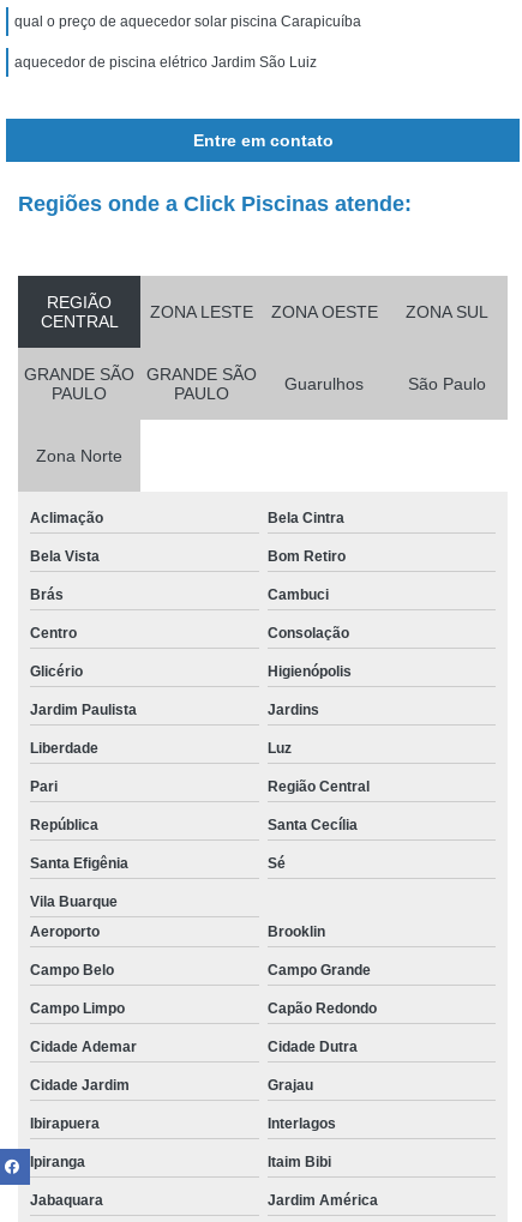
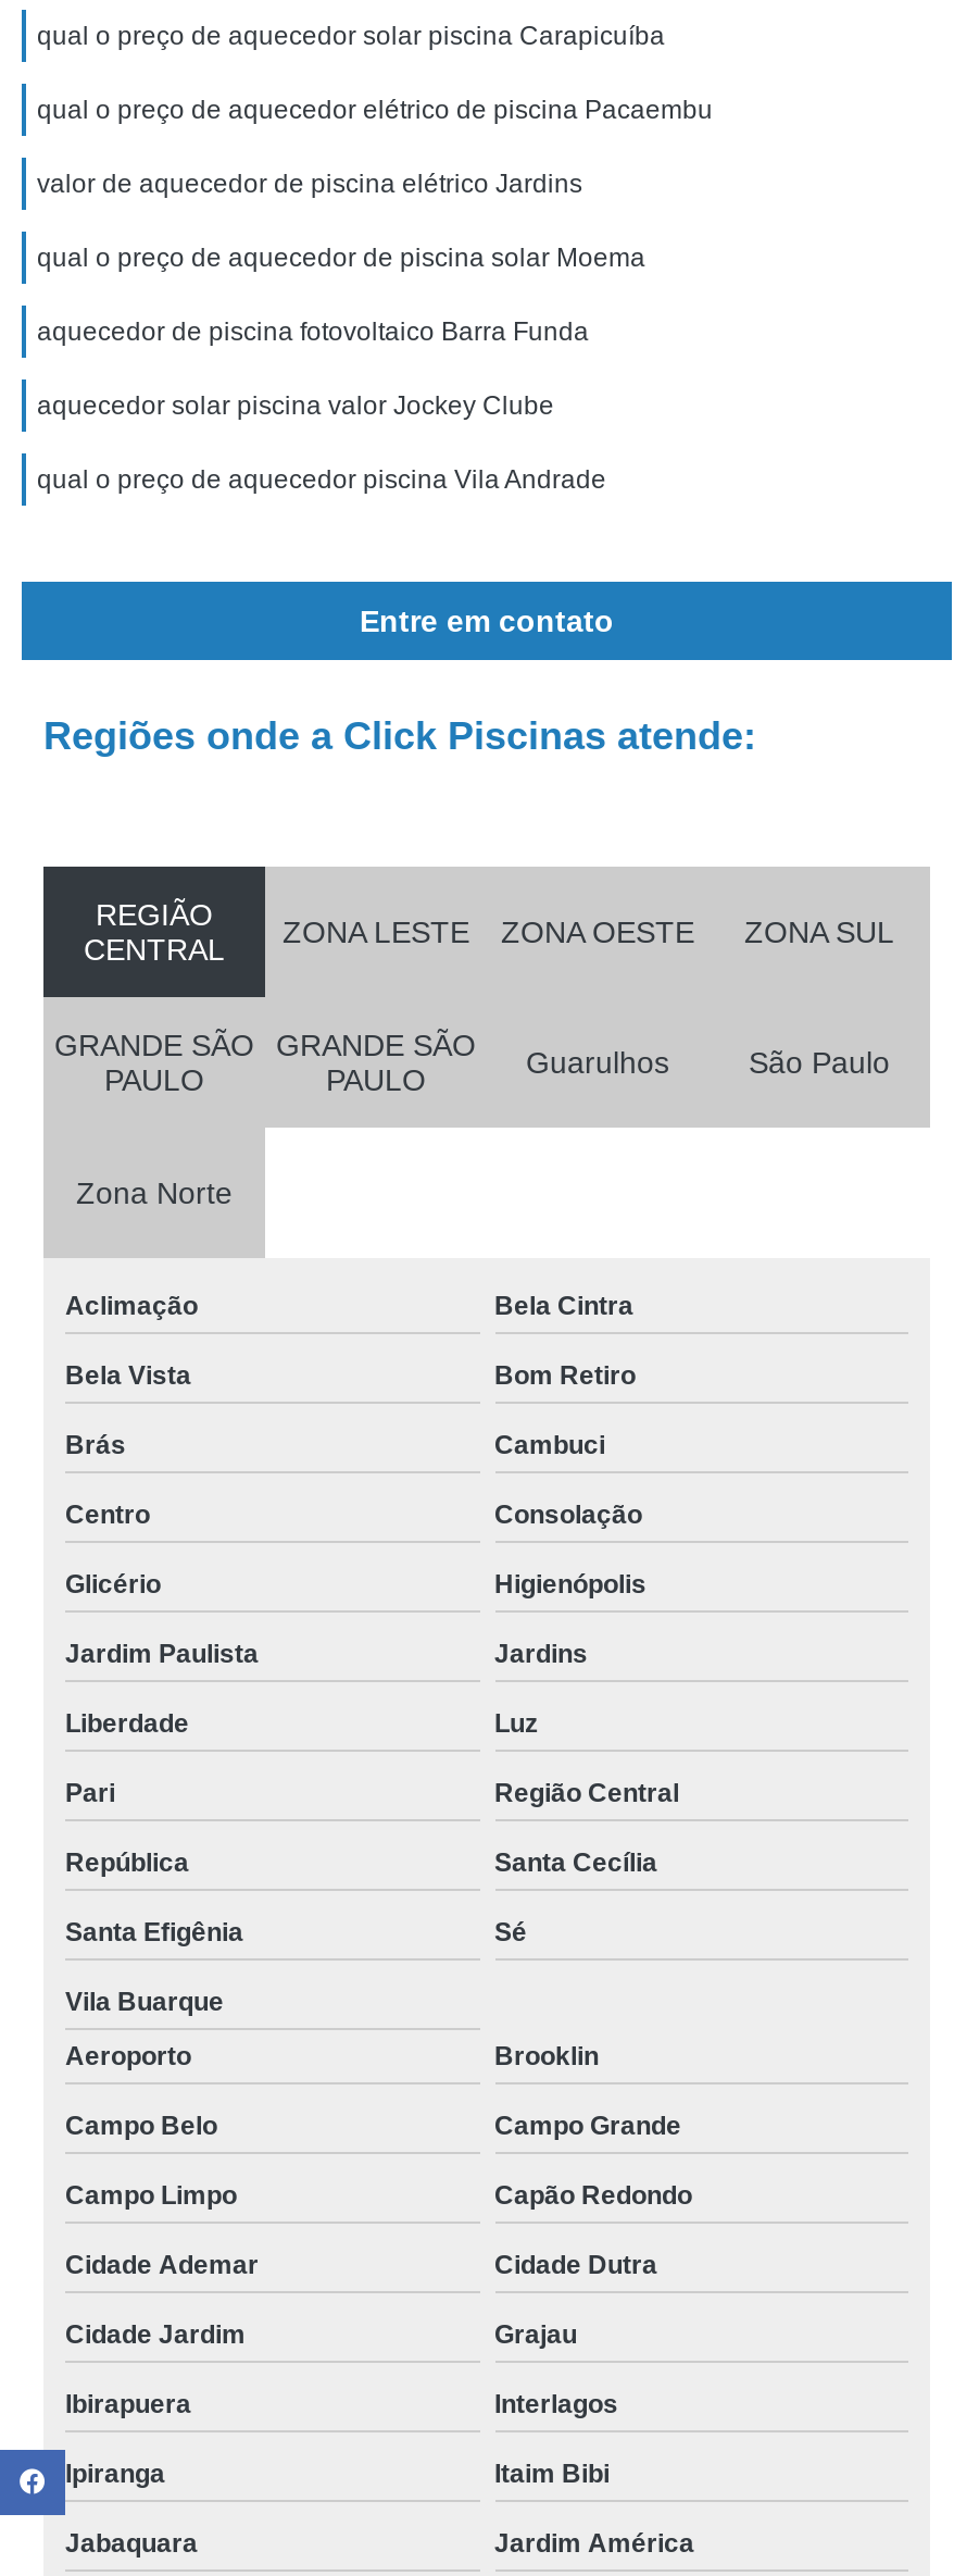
[14,54,317,71] aquecedor de piscina elétrico Jardim São Luiz -> [37,95,713,495] qual o preço de aquecedor elétrico de piscina Pacaembu | valor de aquecedor de piscina elétrico Jardins | qual o preço de aquecedor de piscina solar Moema | aquecedor de piscina fotovoltaico Barra Funda | aquecedor solar piscina valor Jockey Clube | qual o preço de aquecedor piscina Vila Andrade

